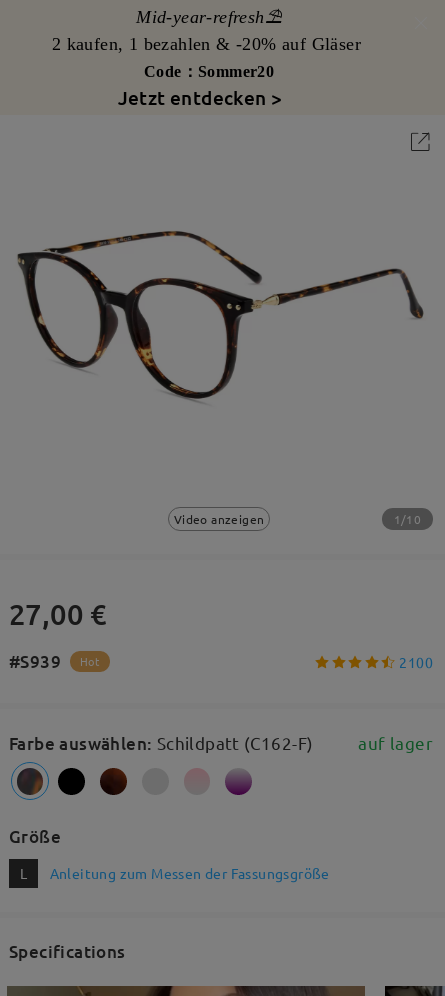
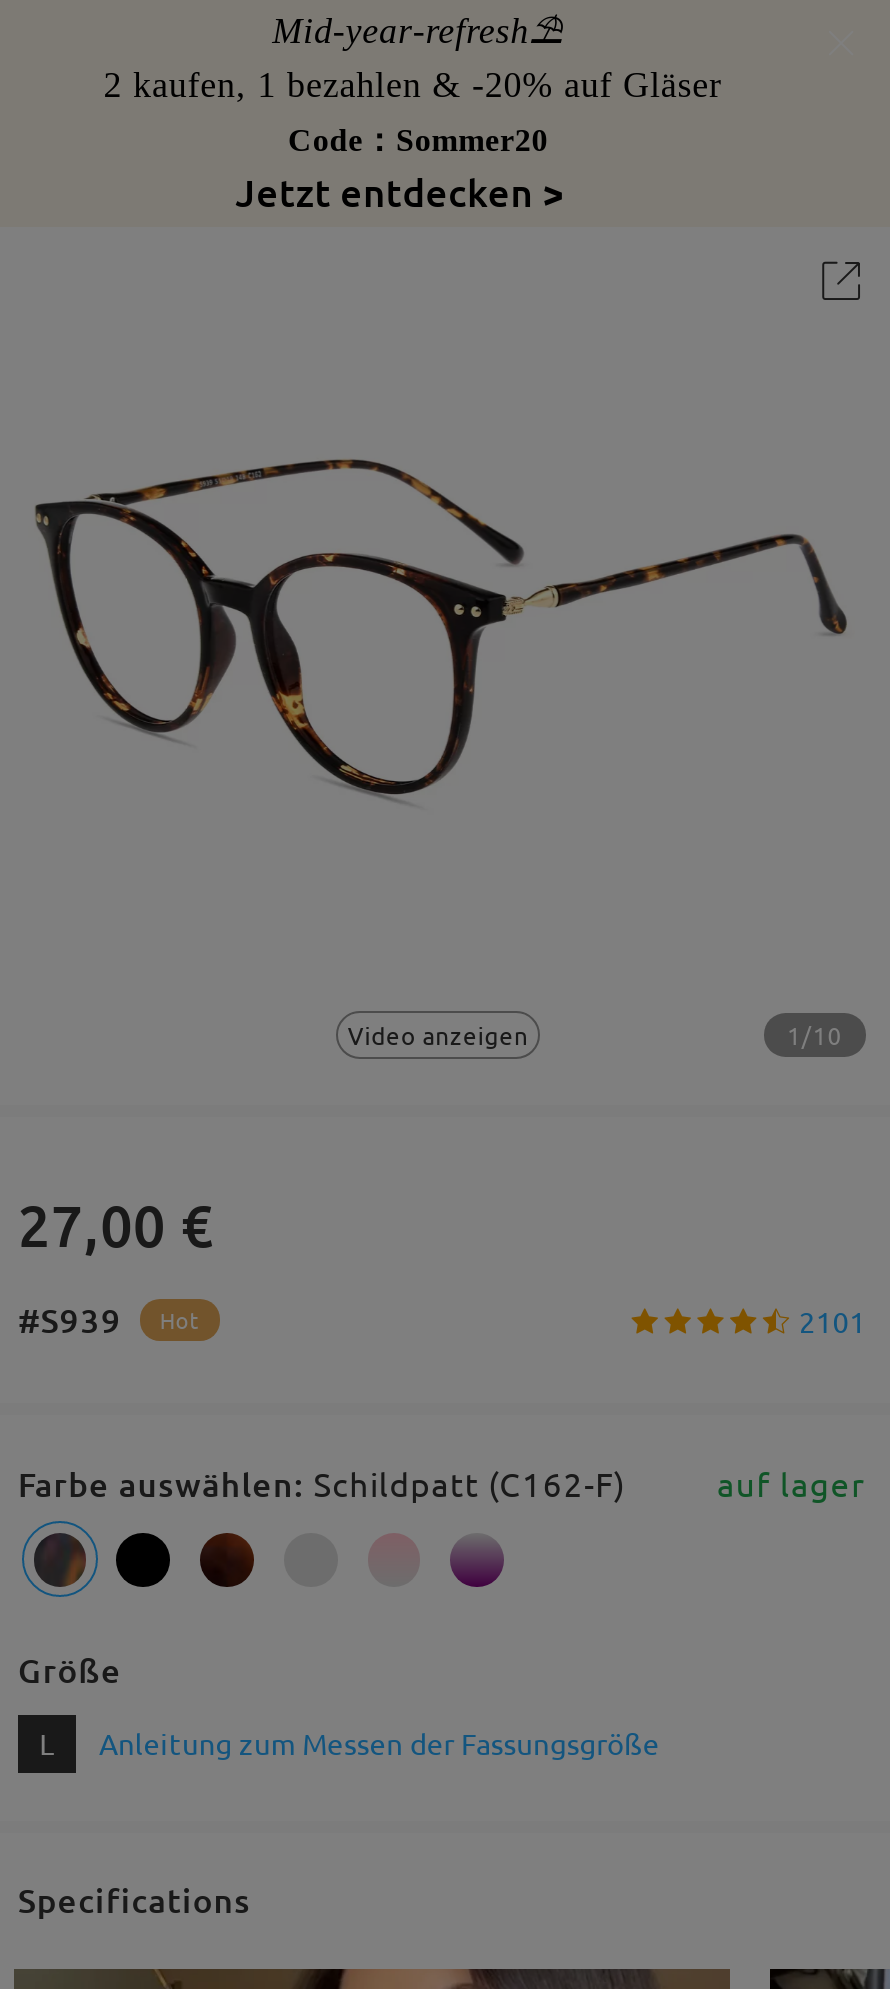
[399,652,433,670] 2100 -> [799,1302,866,1338] 2101

